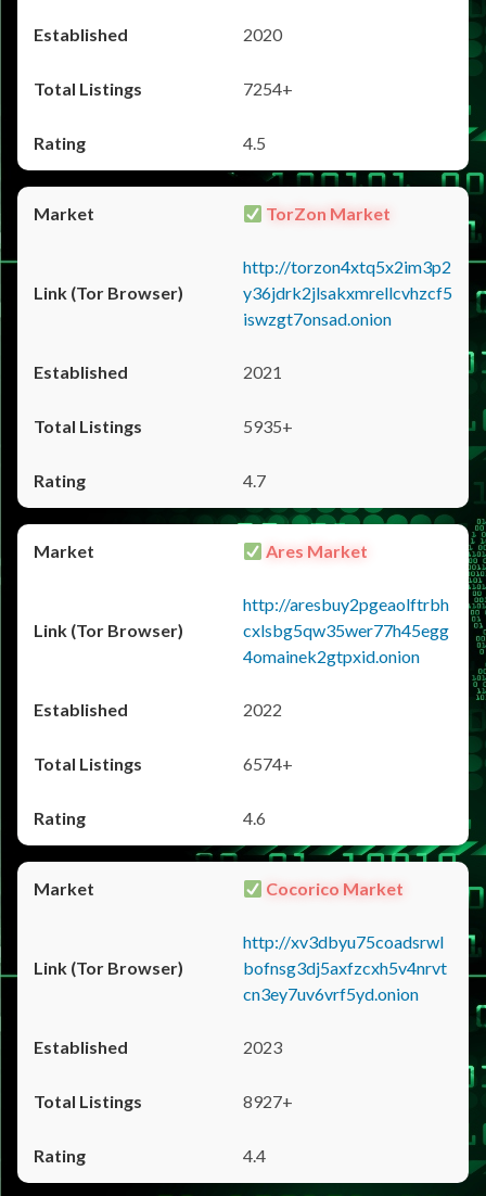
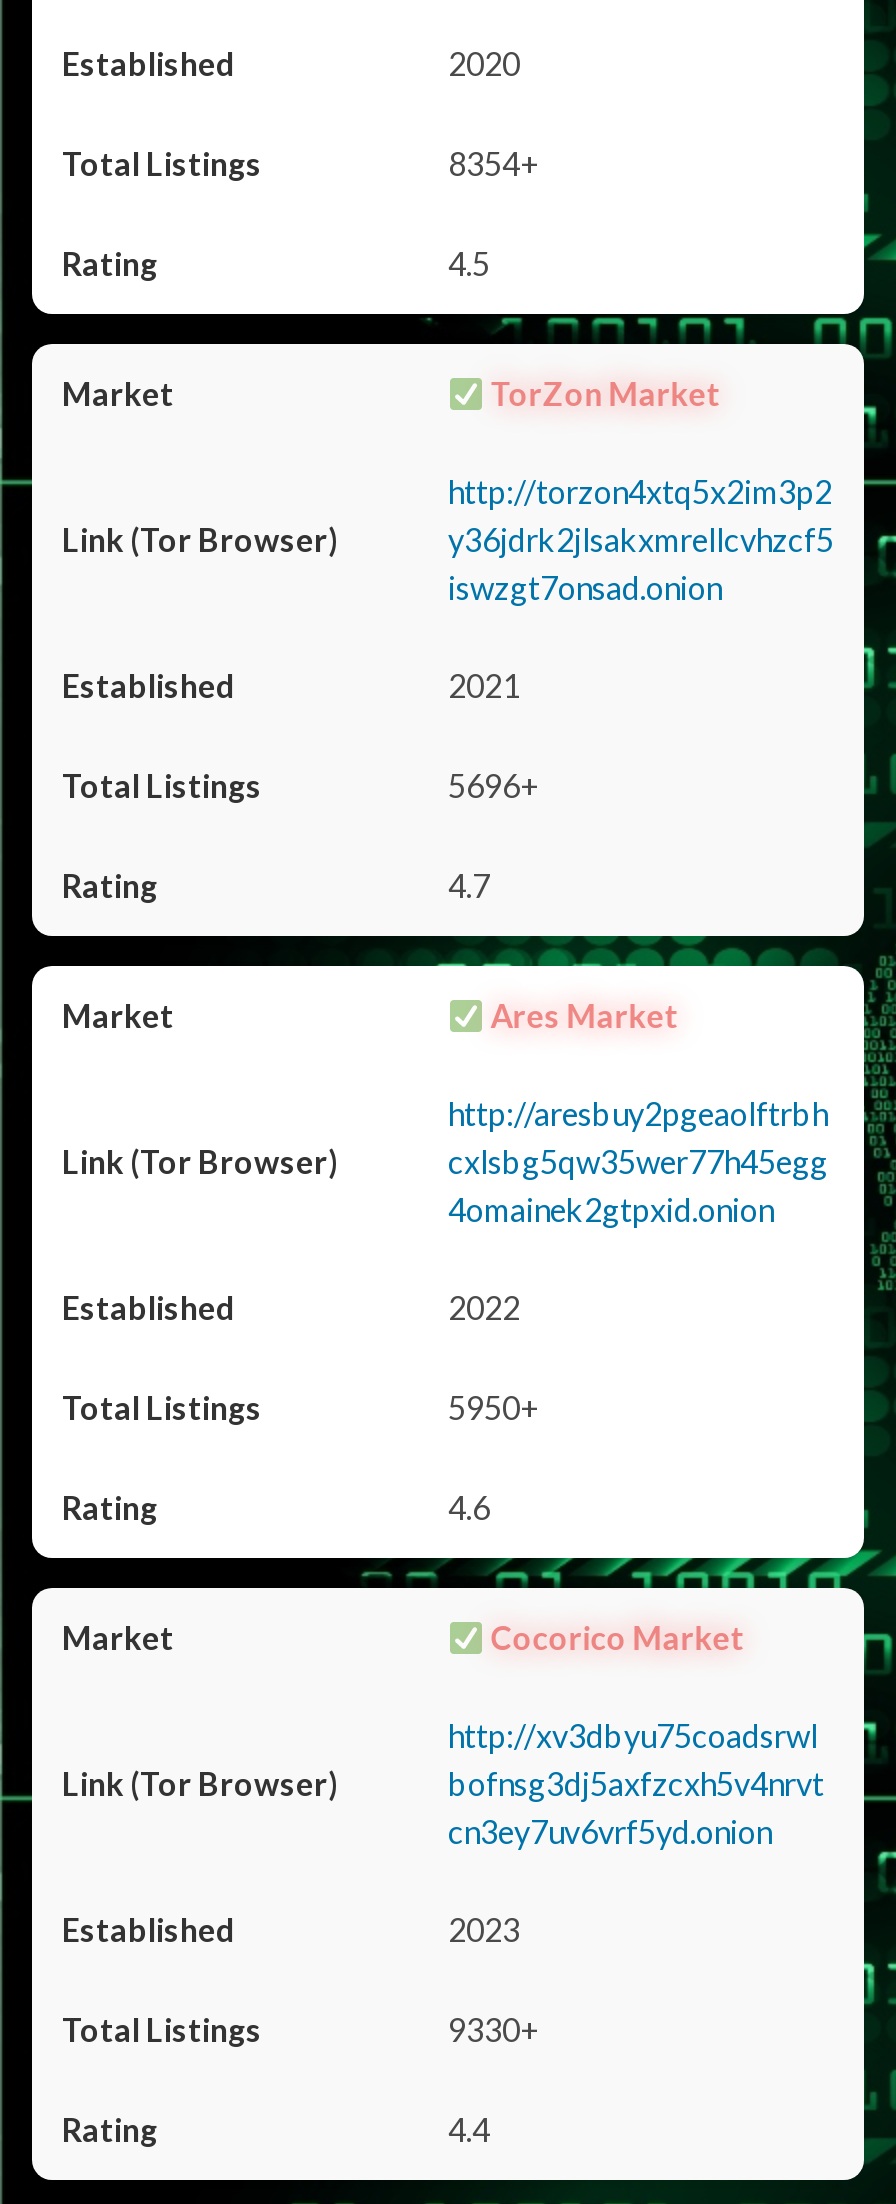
[243,78,293,99] 7254+ -> [448,144,540,182] 8354+
[243,416,293,436] 5935+ -> [448,766,540,804] 5696+
[243,753,293,774] 6574+ -> [448,1388,540,1426] 5950+
[243,1091,293,1111] 8927+ -> [448,2010,540,2048] 9330+

